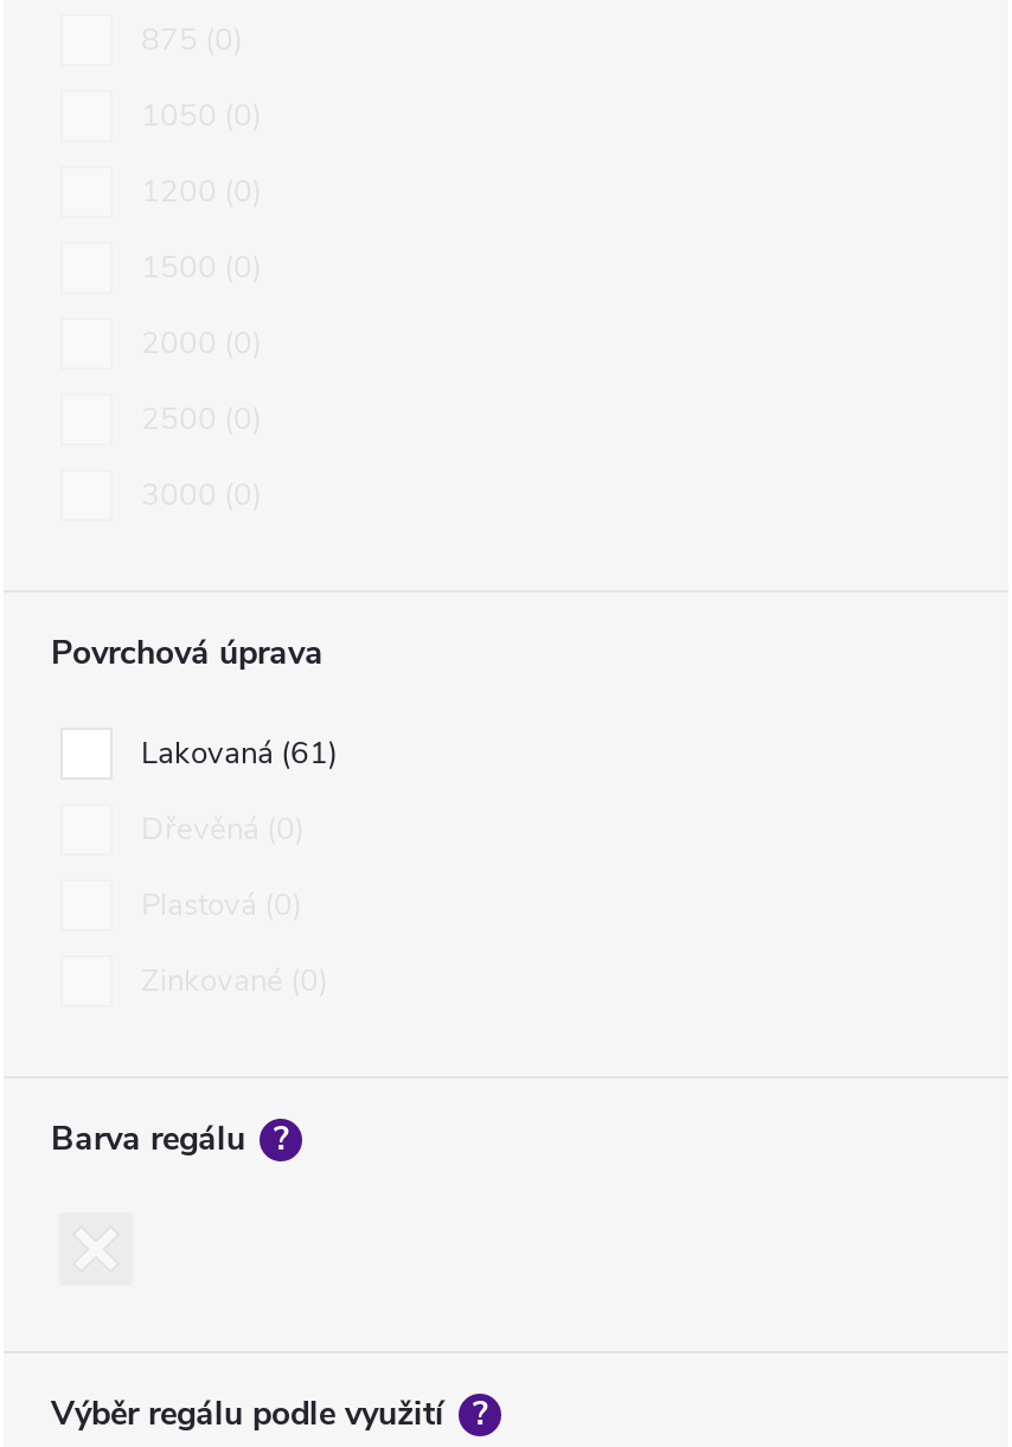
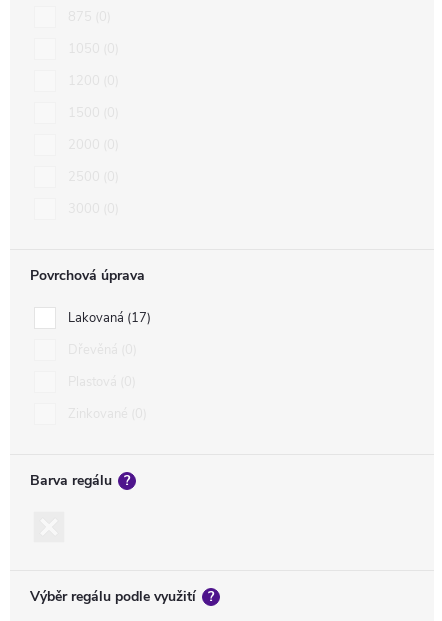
[141,732,328,775] Lakovaná 61 -> [68,309,147,327] Lakovaná 17

